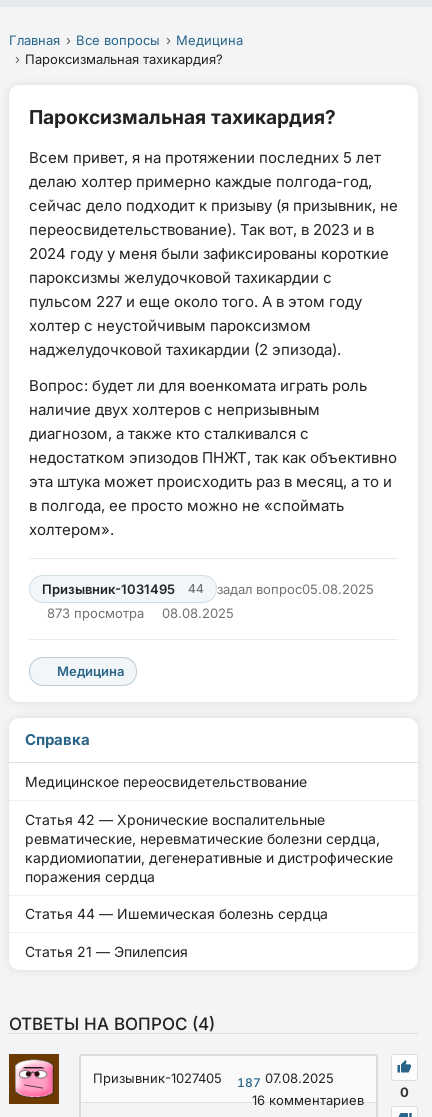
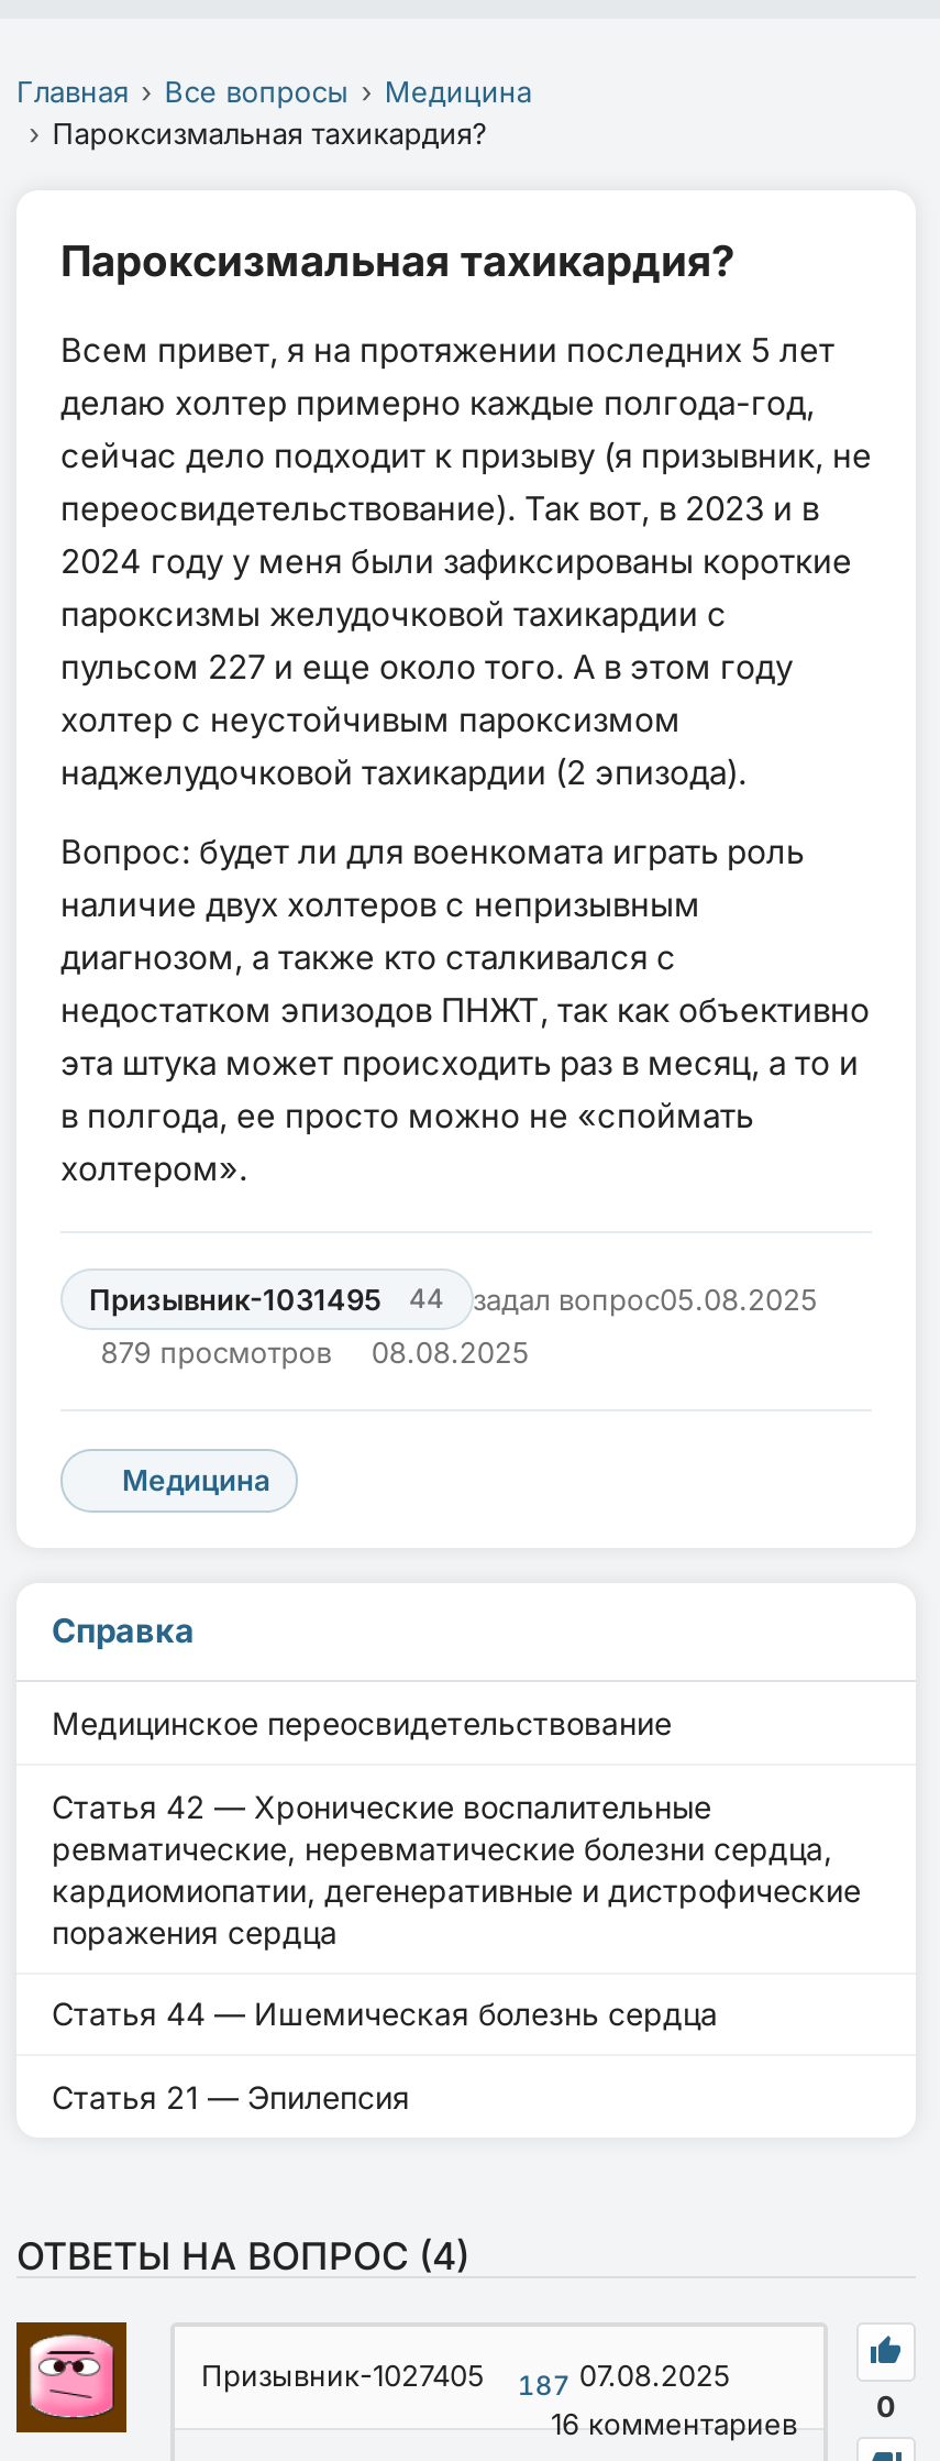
[47,604,234,620] 873 просмотра 08.08.2025 -> [100,1333,530,1369] 879 просмотров 08.08.2025

